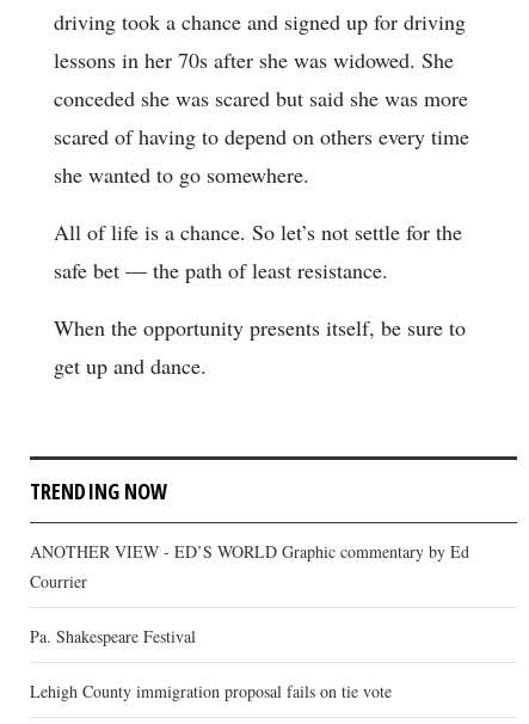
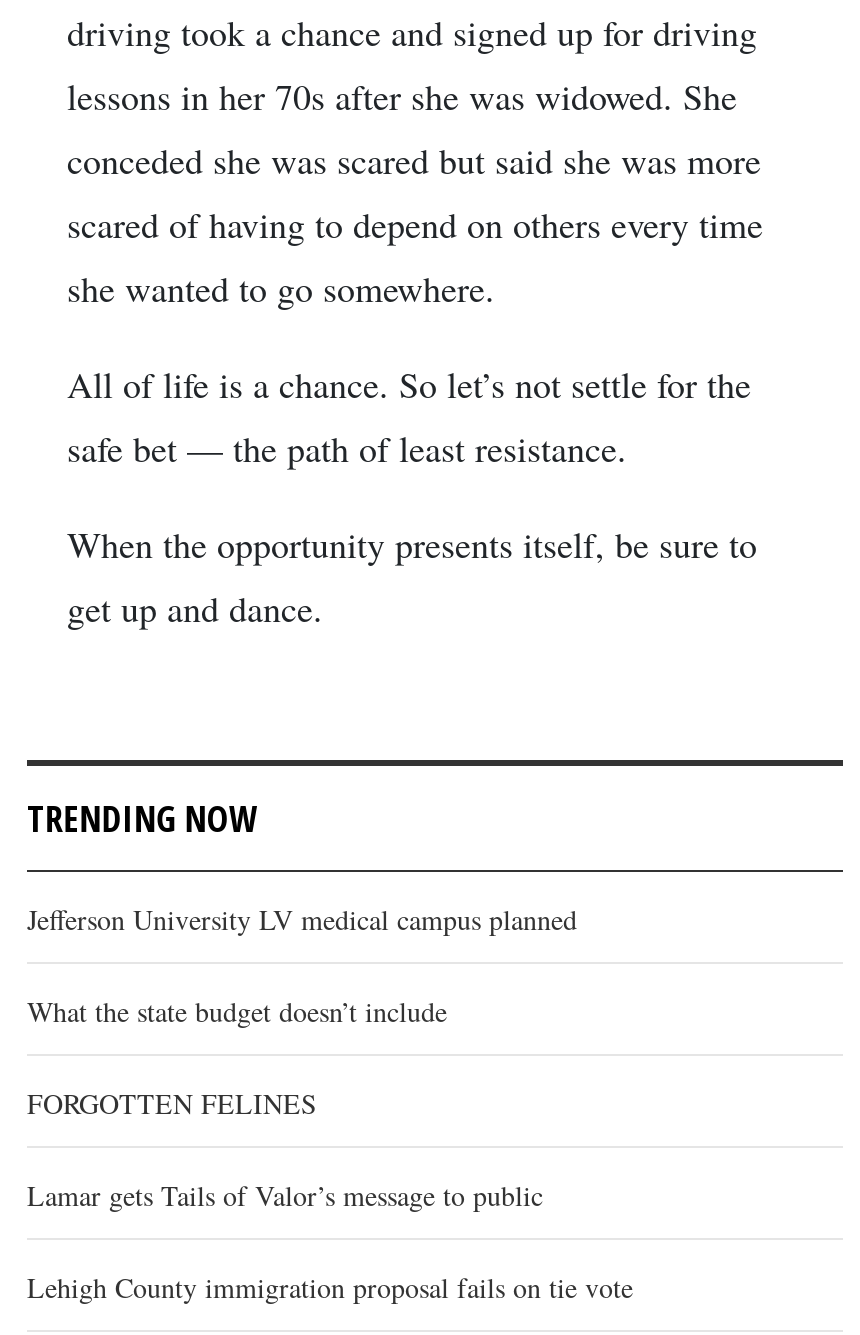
[30,540,469,648] ANOTHER VIEW - ED’S WORLD Graphic commentary by Ed | Courrier | Pa. Shakespeare Festival -> [27,900,577,1214] Jefferson University LV medical campus planned | What the state budget doesn’t include | FORGOTTEN FELINES | Lamar gets Tails of Valor’s message to public

